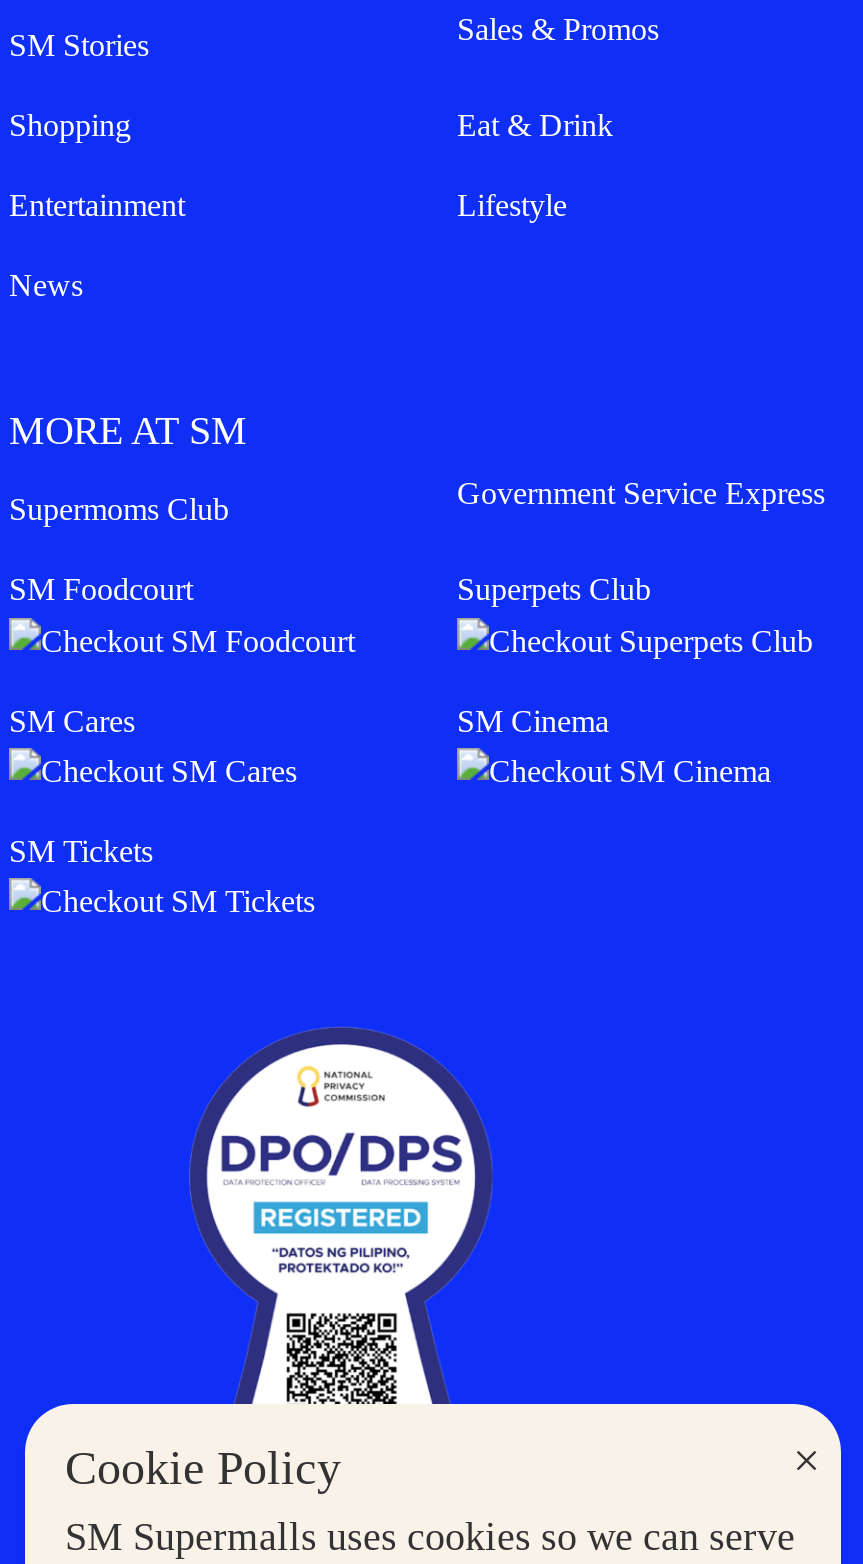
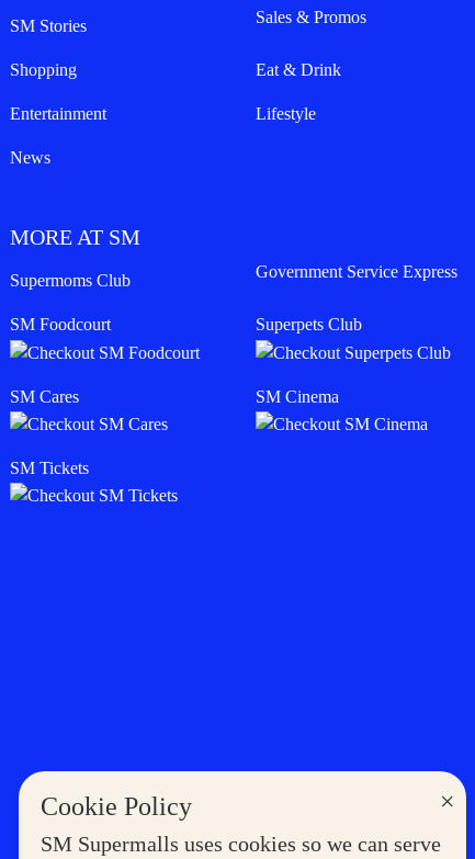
[189,1026,495,1406] [image] -> none

